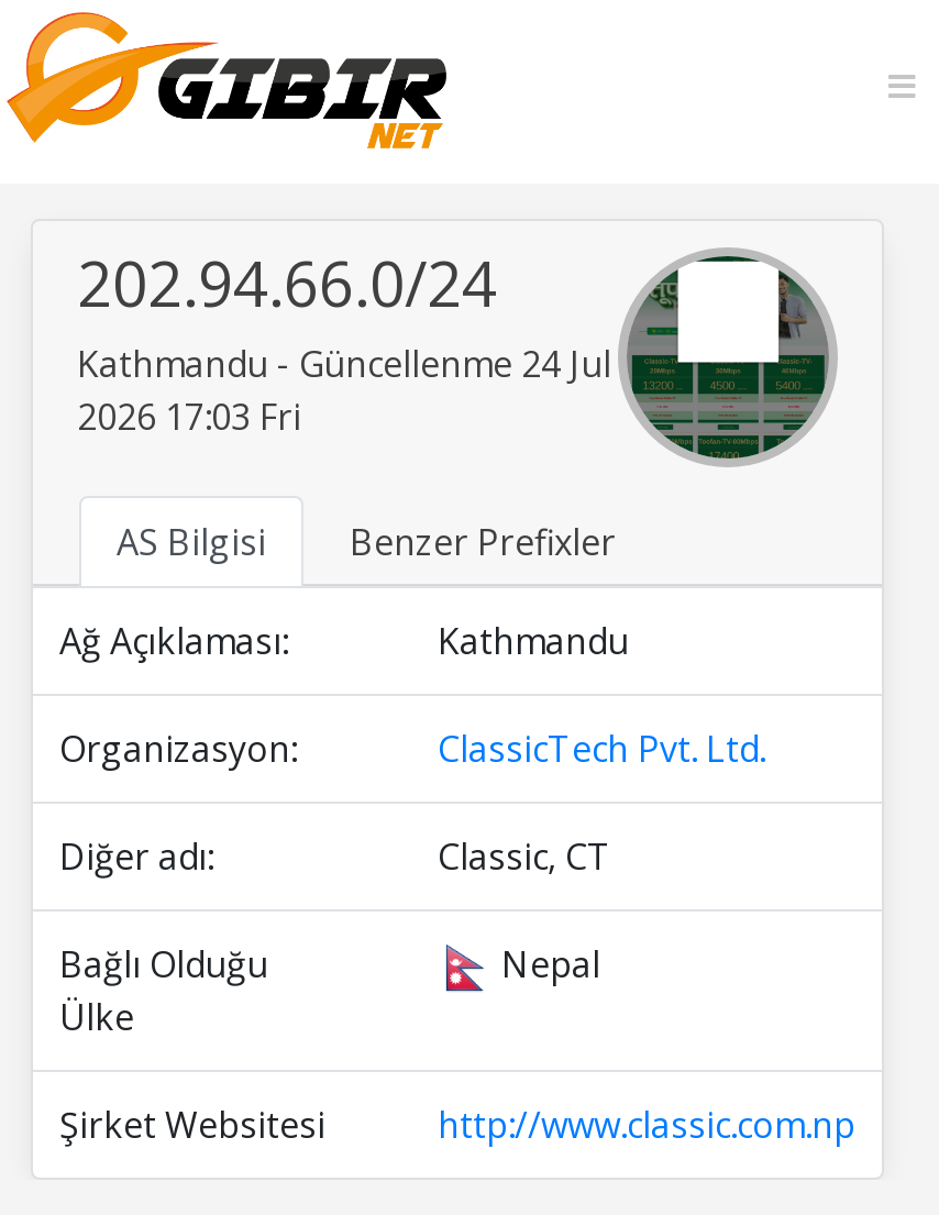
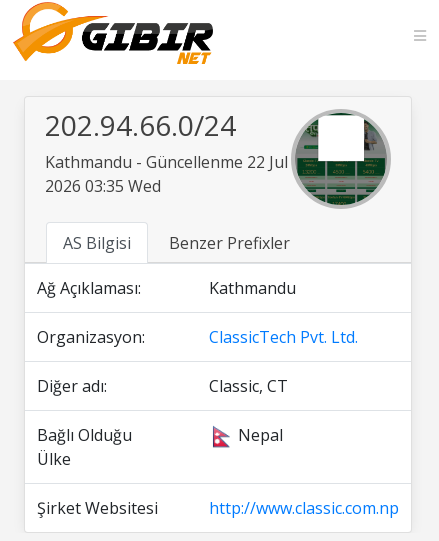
[77,340,611,441] Kathmandu - Güncellenme 24 Jul | 2026 17:03 Fri -> [45,151,288,197] Kathmandu - Güncellenme 22 Jul | 2026 03:35 Wed

